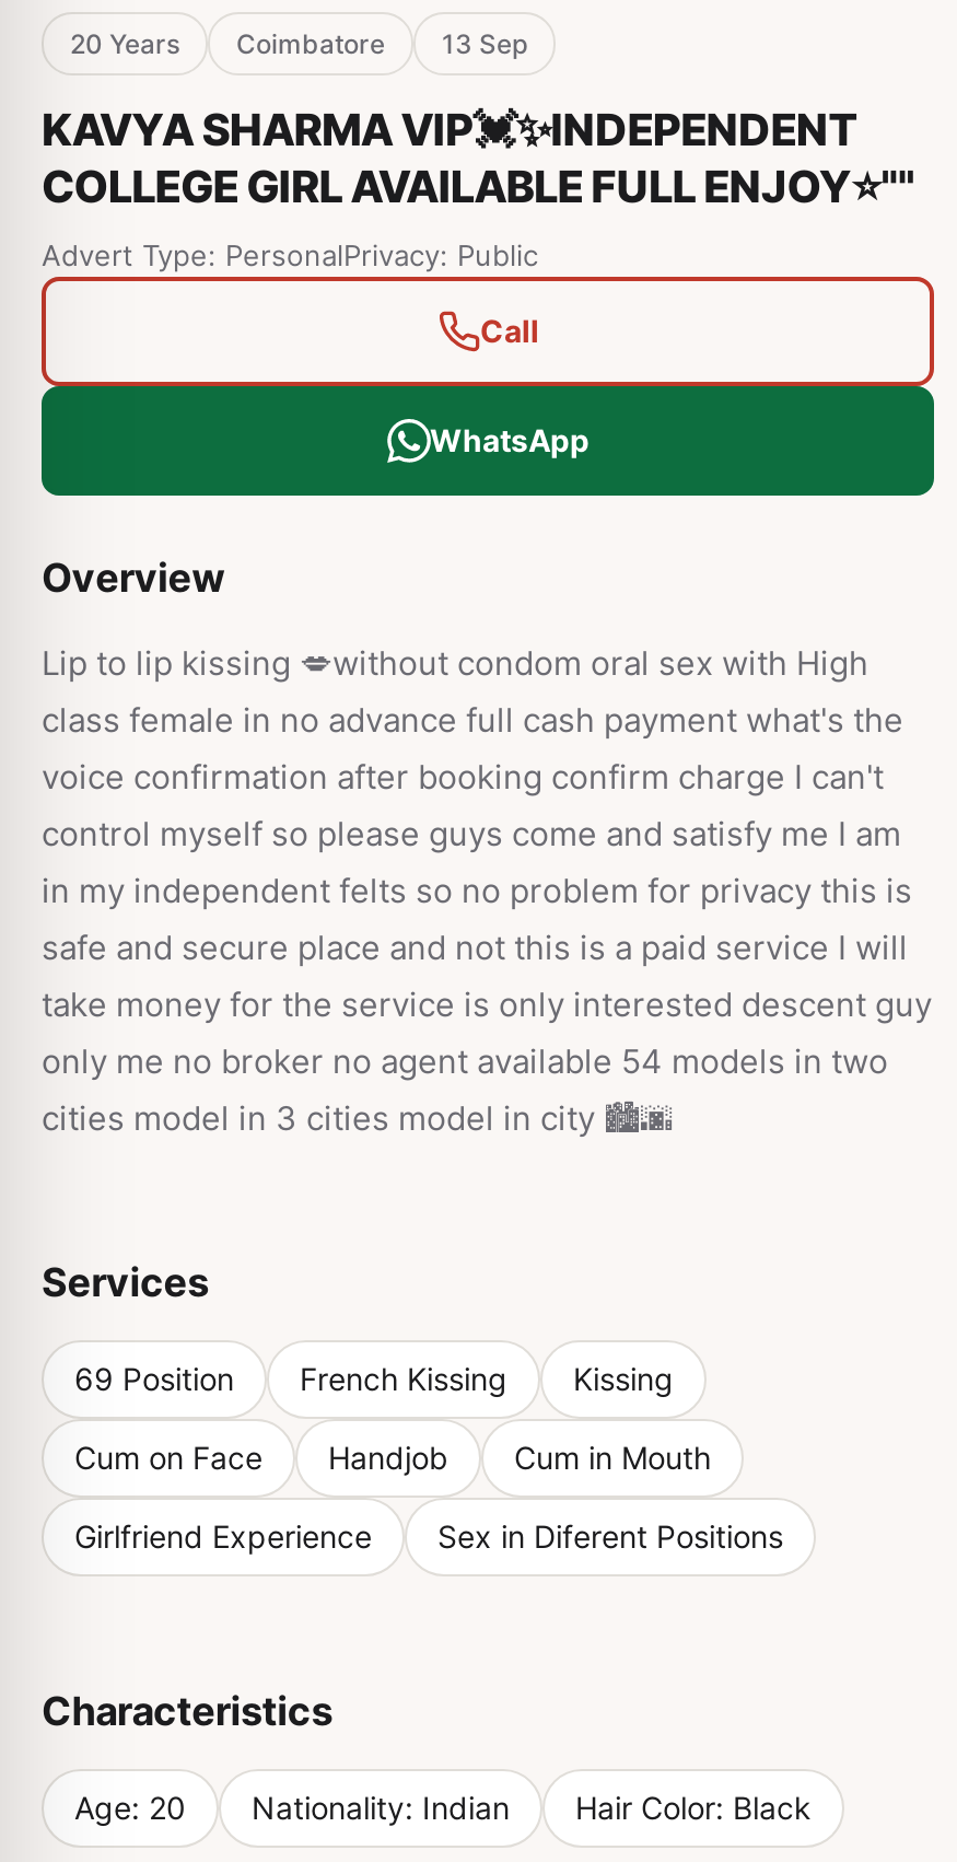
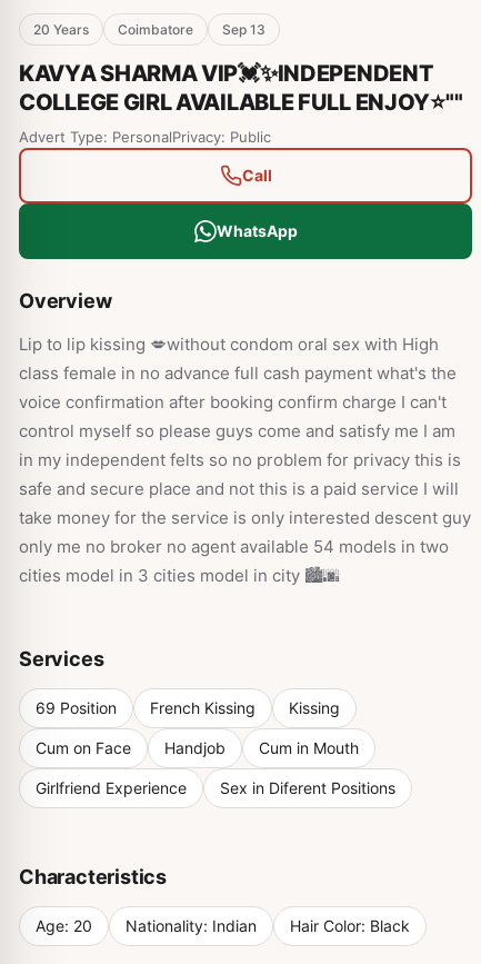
[70,27,527,60] 20 Years Coimbatore 13 Sep -> [33,21,265,38] 20 Years Coimbatore Sep 13

